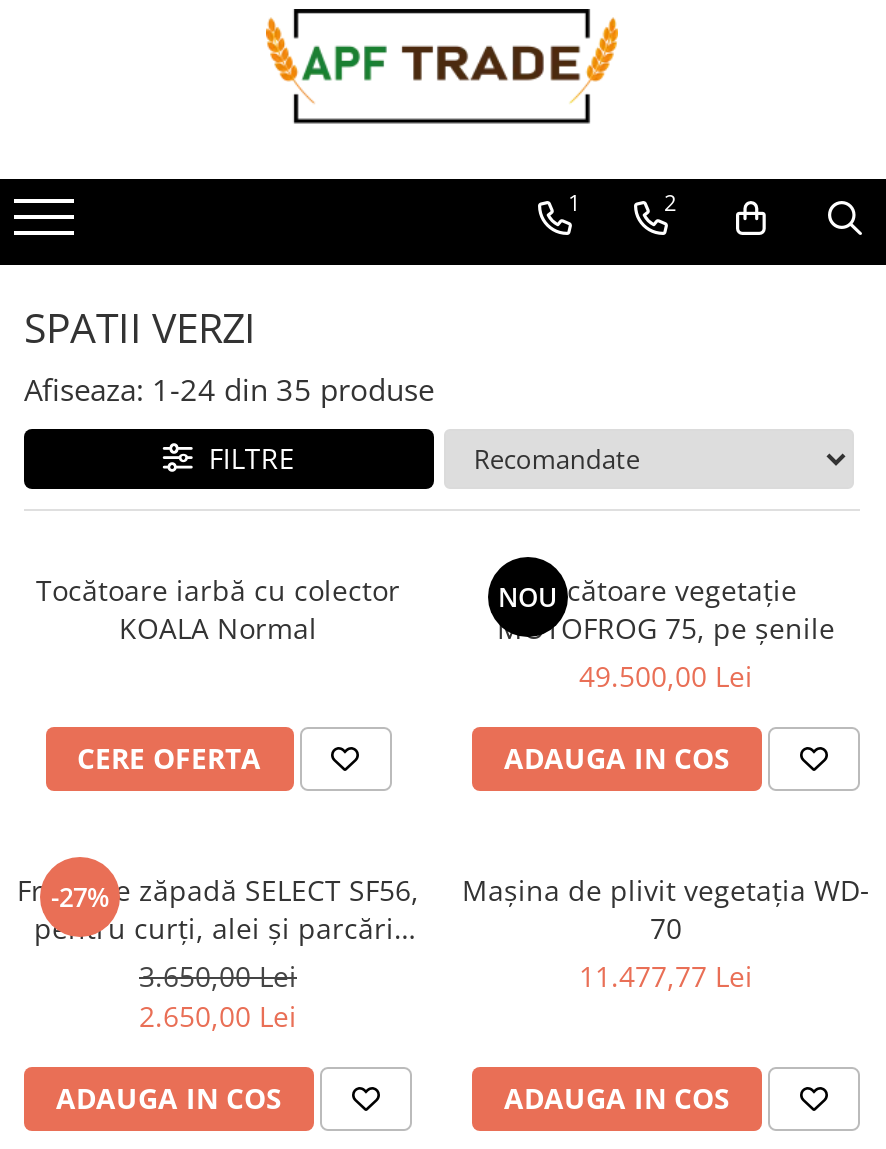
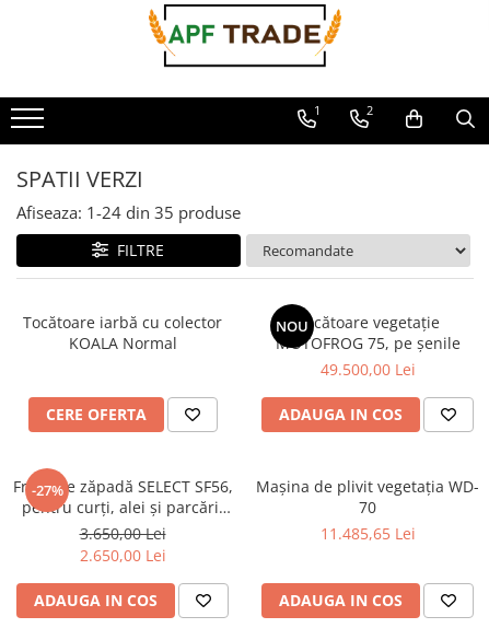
[579,957,753,995] 11.477,77 Lei -> [320,523,415,544] 11.485,65 Lei

